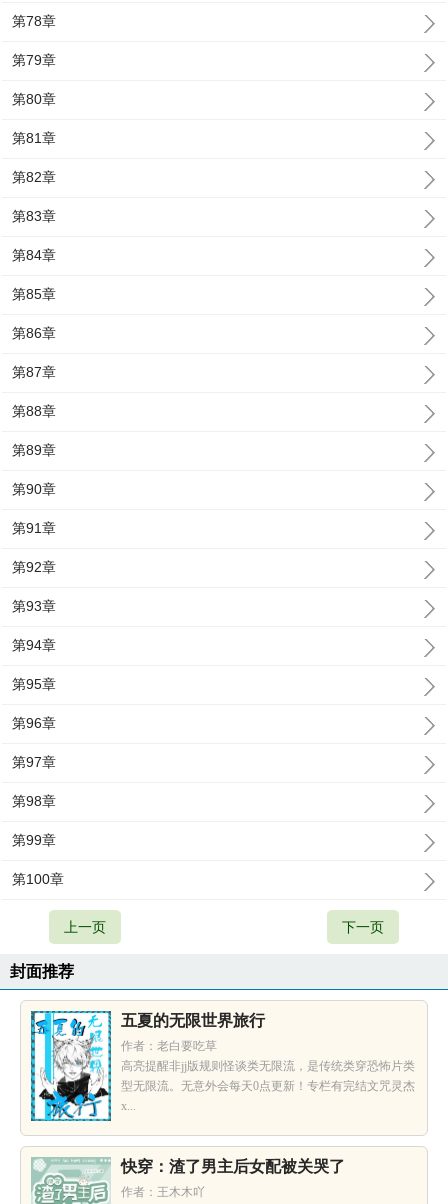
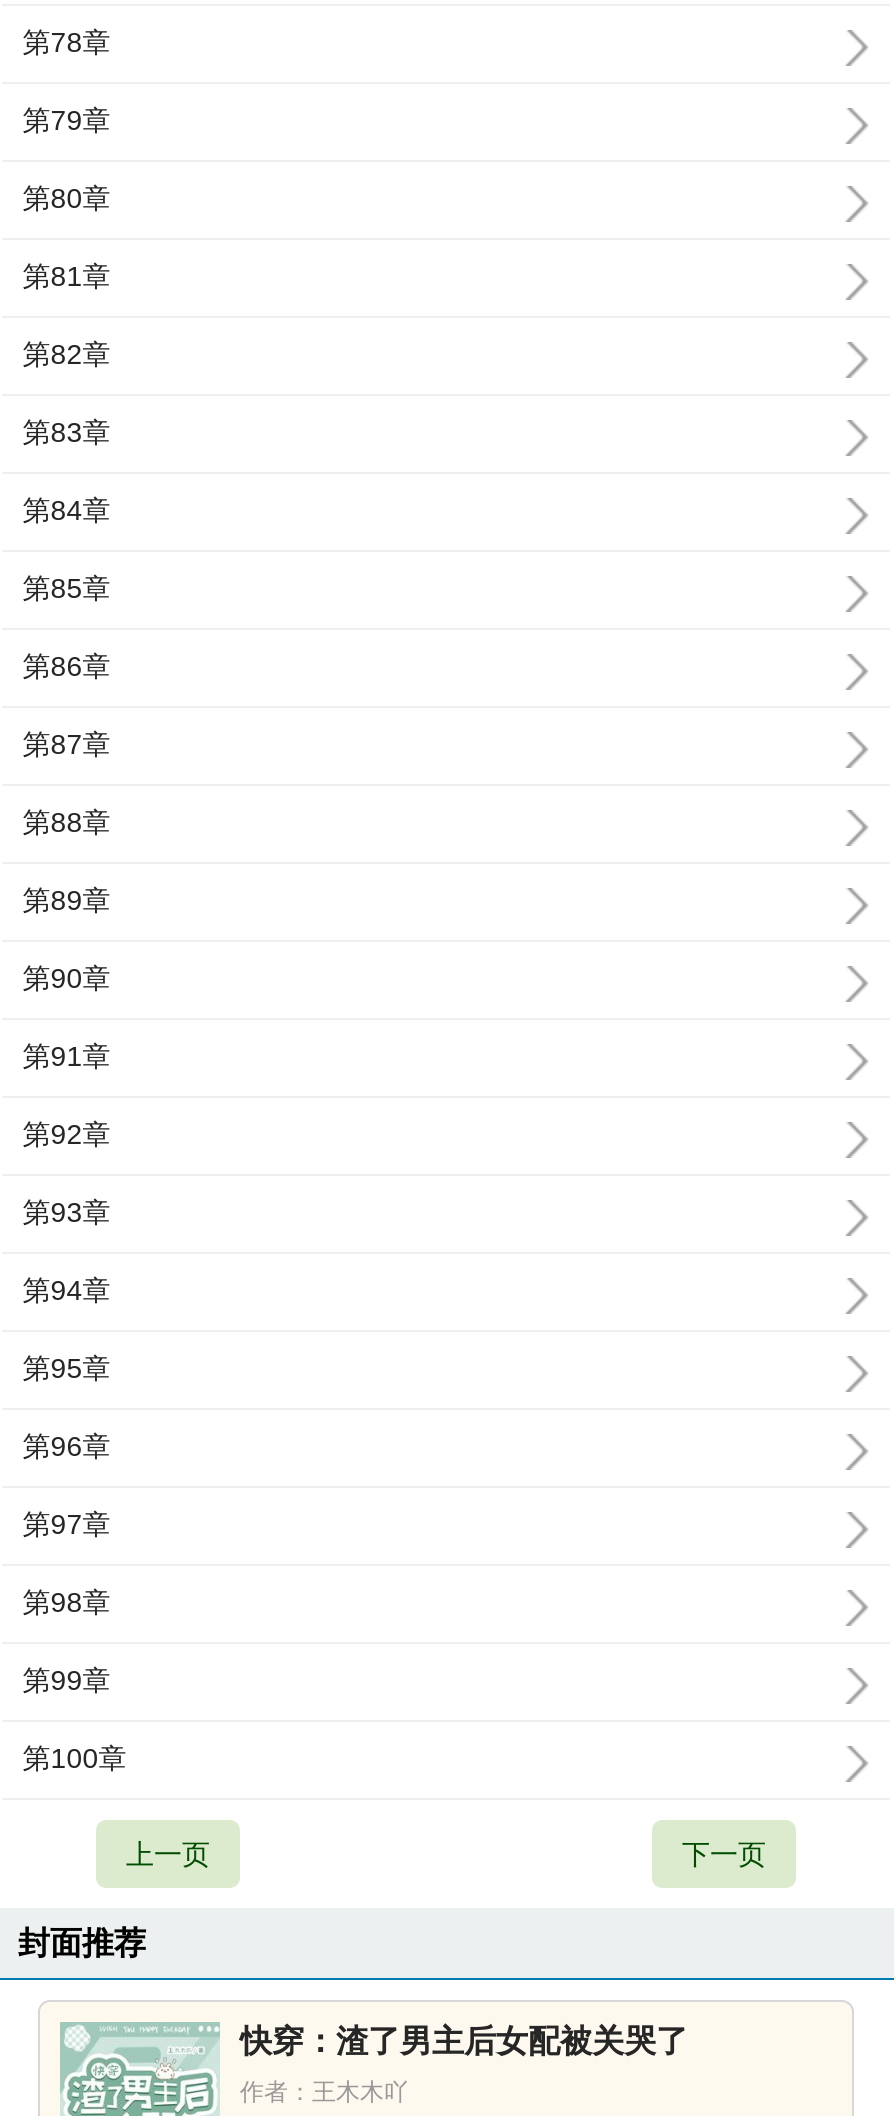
[30,1010,415,1136] [image] | 五夏的无限世界旅行 | 作者：老白要吃草 | 高亮提醒非jj版规则怪谈类无限流，是传统类穿恐怖片类 | 型无限流。无意外会每天0点更新！专栏有完结文咒灵杰 | x... -> none

